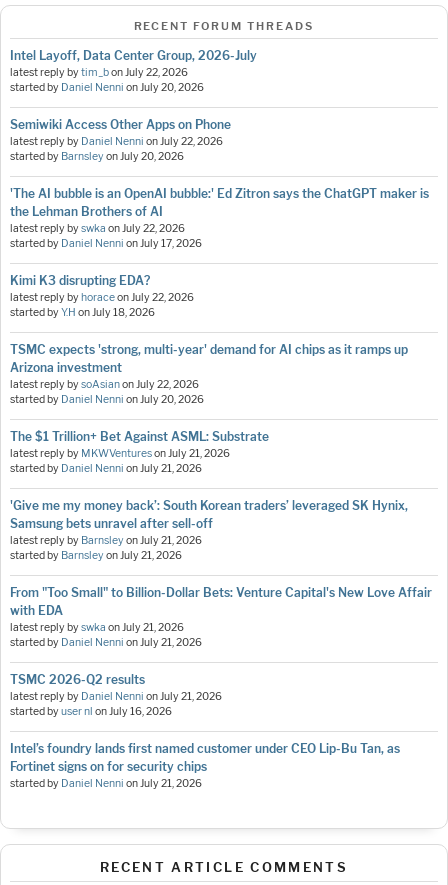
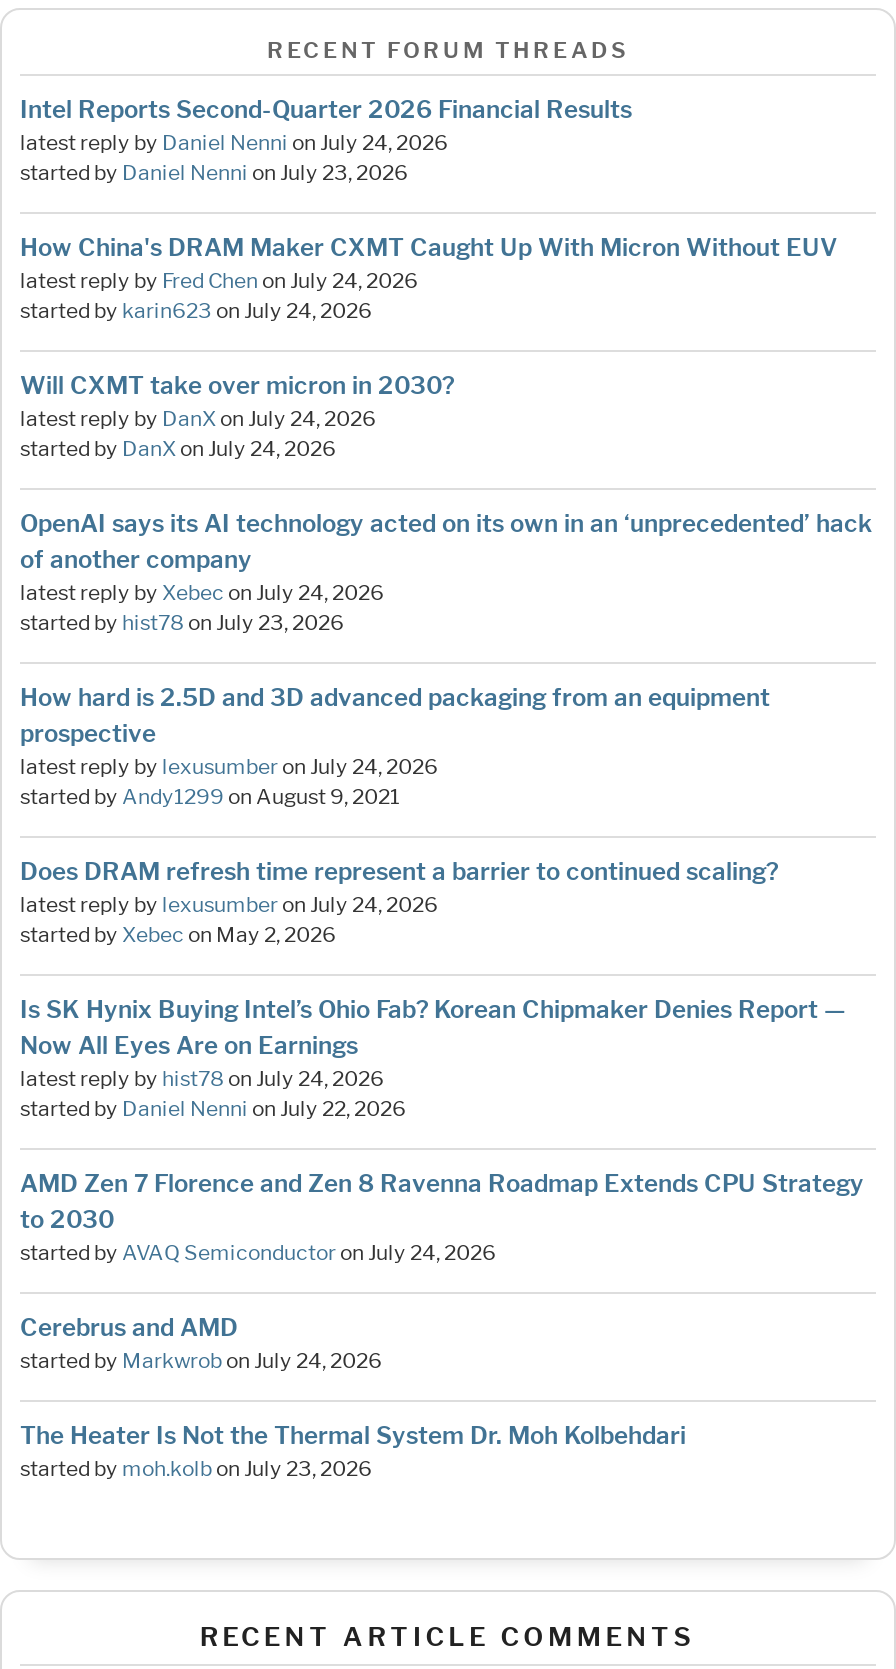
[10,48,257,94] Intel Layoff, Data Center Group, 2026-July | latest reply by tim_b on July 22, 2026 | started by Daniel Nenni on July 20, 2026 -> [20,94,632,186] Intel Reports Second-Quarter 2026 Financial Results | latest reply by Daniel Nenni on July 24, 2026 | started by Daniel Nenni on July 23, 2026
[10,117,231,163] Semiwiki Access Other Apps on Phone | latest reply by Daniel Nenni on July 22, 2026 | started by Barnsley on July 20, 2026 -> [20,232,838,324] How China's DRAM Maker CXMT Caught Up With Micron Without EUV | latest reply by Fred Chen on July 24, 2026 | started by karin623 on July 24, 2026
[10,186,429,250] 'The AI bubble is an OpenAI bubble:' Ed Zitron says the ChatGPT maker is | the Lehman Brothers of AI | latest reply by swka onJuly 22, 2026 | started by Daniel Nenni onJuly 17, 2026 -> [20,370,454,462] Will CXMT take over micron in 2030? | latest reply by DanX on July 24, 2026 | started by DanX on July 24, 2026
[10,273,194,319] Kimi K3 disrupting EDA? | latest reply by horaceonJuly 22, 2026 | started by Y.H onJuly 18, 2026 -> [20,508,872,636] OpenAI says its AI technology acted on its own in an ‘unprecedented’ hack | of another company | latest reply by Xebec on July 24, 2026 | started by hist78 on July 23, 2026
[10,342,408,406] TSMC expects 'strong, multi-year' demand for AI chips as it ramps up | Arizona investment | latest reply by soAsian on July 22, 2026 | started by Daniel Nenni on July 20, 2026 -> [20,682,770,810] How hard is 2.5D and 3D advanced packaging from an equipment | prospective | latest reply by lexusumber on July 24, 2026 | started by Andy1299 on August 9, 2021
[10,429,269,475] The $1 Trillion+ Bet Against ASML: Substrate | latest reply by MKWVentures on July 21, 2026 | started by Daniel Nenni on July 21, 2026 -> [20,856,778,948] Does DRAM refresh time represent a barrier to continued scaling? | latest reply by lexusumber on July 24, 2026 | started by Xebec on May 2, 2026
[10,498,408,562] 'Give me my money back’: South Korean traders’ leveraged SK Hynix, | Samsung bets unravel after sell-off | latest reply by Barnsley on July 21, 2026 | started by Barnsley on July 21, 2026 -> [20,994,846,1122] Is SK Hynix Buying Intel’s Ohio Fab? Korean Chipmaker Denies Report — | Now All Eyes Are on Earnings | latest reply by hist78 on July 24, 2026 | started by Daniel Nenni on July 22, 2026
[10,585,432,649] From "Too Small" to Billion-Dollar Bets: Venture Capital's New Love Affair | with EDA | latest reply by swka onJuly 21, 2026 | started by Daniel Nenni onJuly 21, 2026 -> [20,1168,864,1266] AMD Zen 7 Florence and Zen 8 Ravenna Roadmap Extends CPU Strategy | to 2030 | started by AVAQ Semiconductor on July 24, 2026
[10,672,222,718] TSMC 2026-Q2 results | latest reply by Daniel Nenni onJuly 21, 2026 | started by user nl onJuly 16, 2026 -> [20,1312,382,1374] Cerebrus and AMD | started by Markwrob on July 24, 2026
[10,741,400,790] Intel’s foundry lands first named customer under CEO Lip-Bu Tan, as | Fortinet signs on for security chips | started by Daniel Nenni onJuly 21, 2026 -> [20,1420,686,1482] The Heater Is Not the Thermal System Dr. Moh Kolbehdari | started by moh.kolb on July 23, 2026

